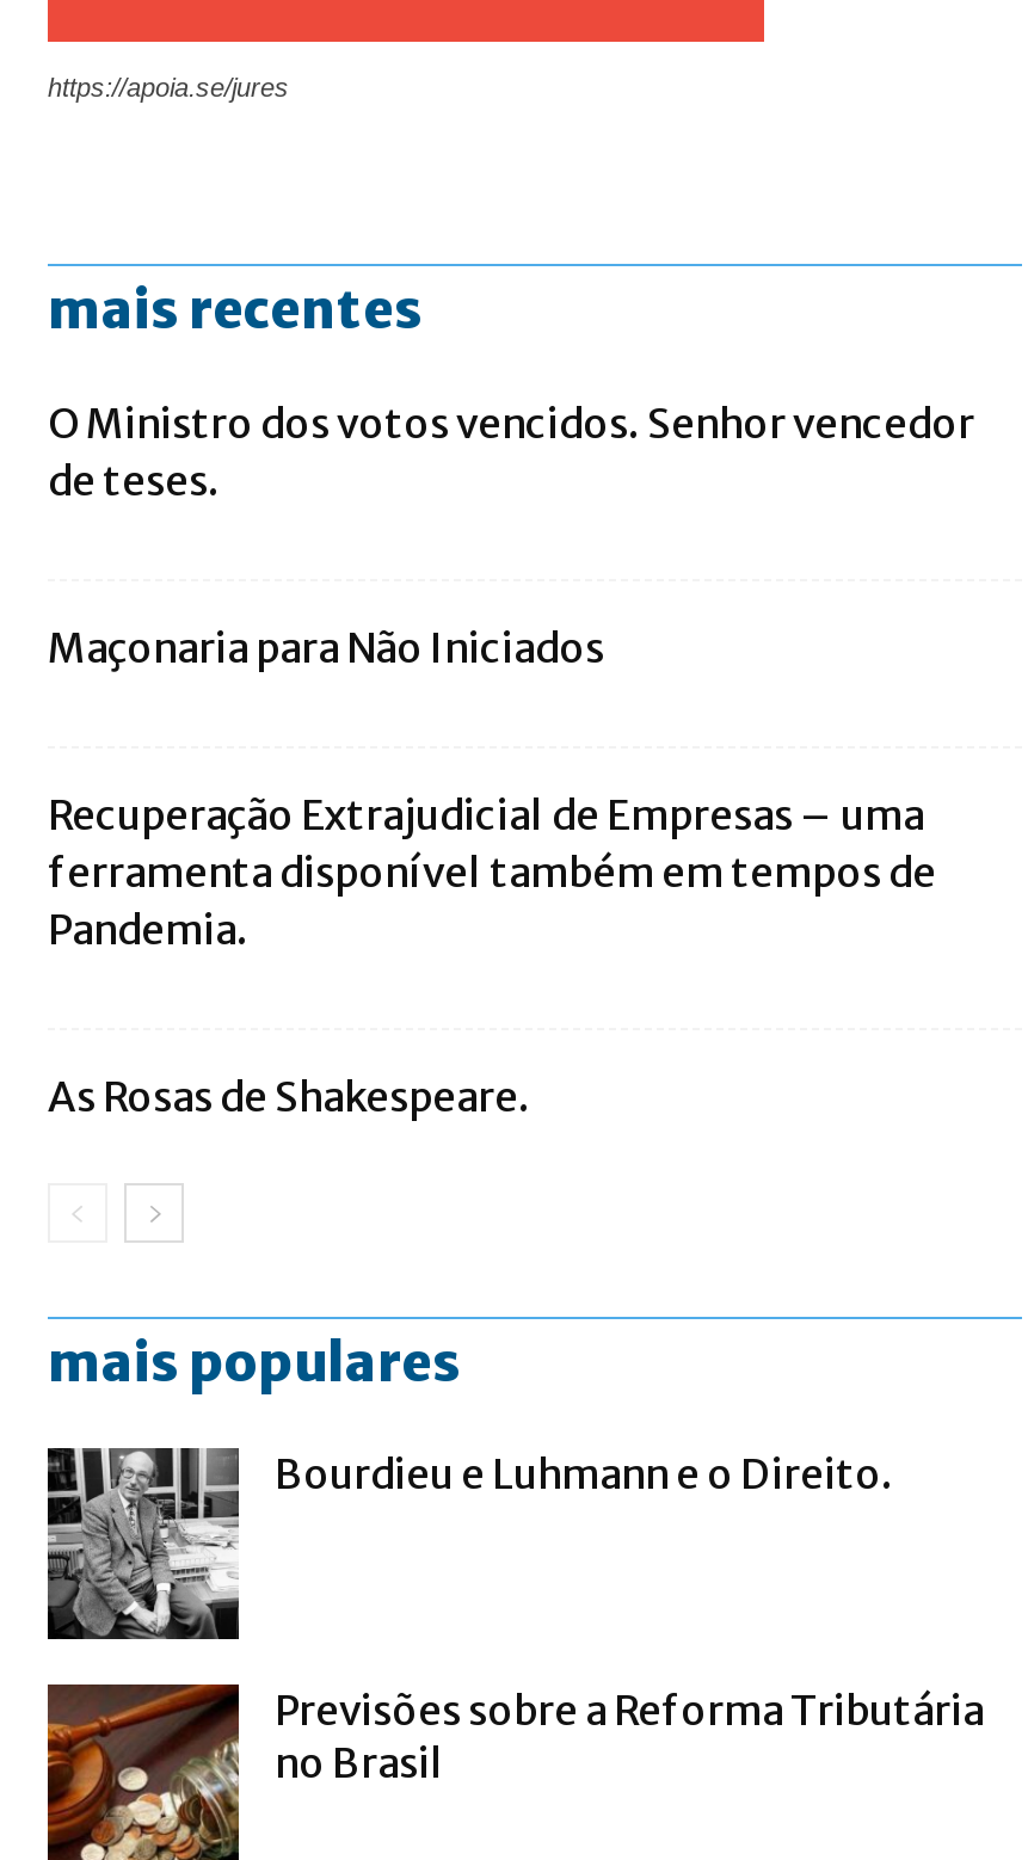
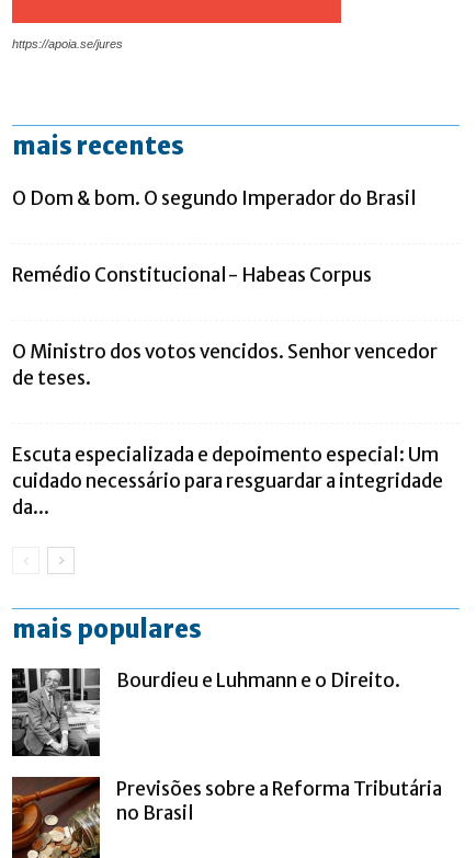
none -> [12,187,417,287] O Dom & bom. O segundo Imperador do Brasil | Remédio Constitucional- Habeas Corpus
moved [48,397,974,507] -> [12,340,438,390]: O Ministro dos votos vencidos. Senhor vencedor | de teses.
[48,622,936,1123] Maçonaria para Não Iniciados | Recuperação Extrajudicial de Empresas – uma | ferramenta disponível também em tempos de | Pandemia. | As Rosas de Shakespeare. -> [12,443,443,520] Escuta especializada e depoimento especial: Um | cuidado necessário para resguardar a integridade | da...

